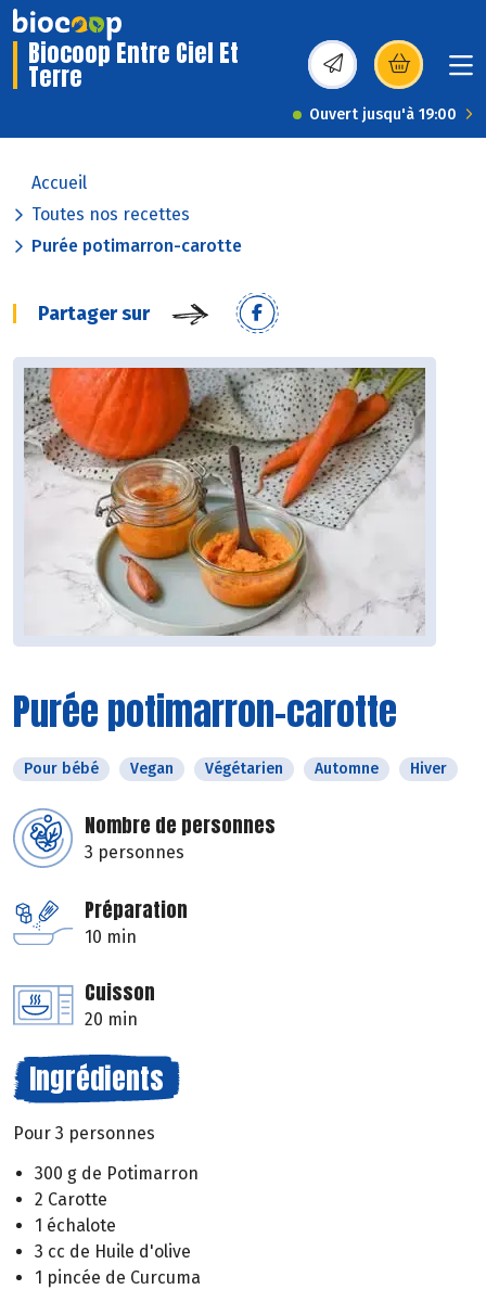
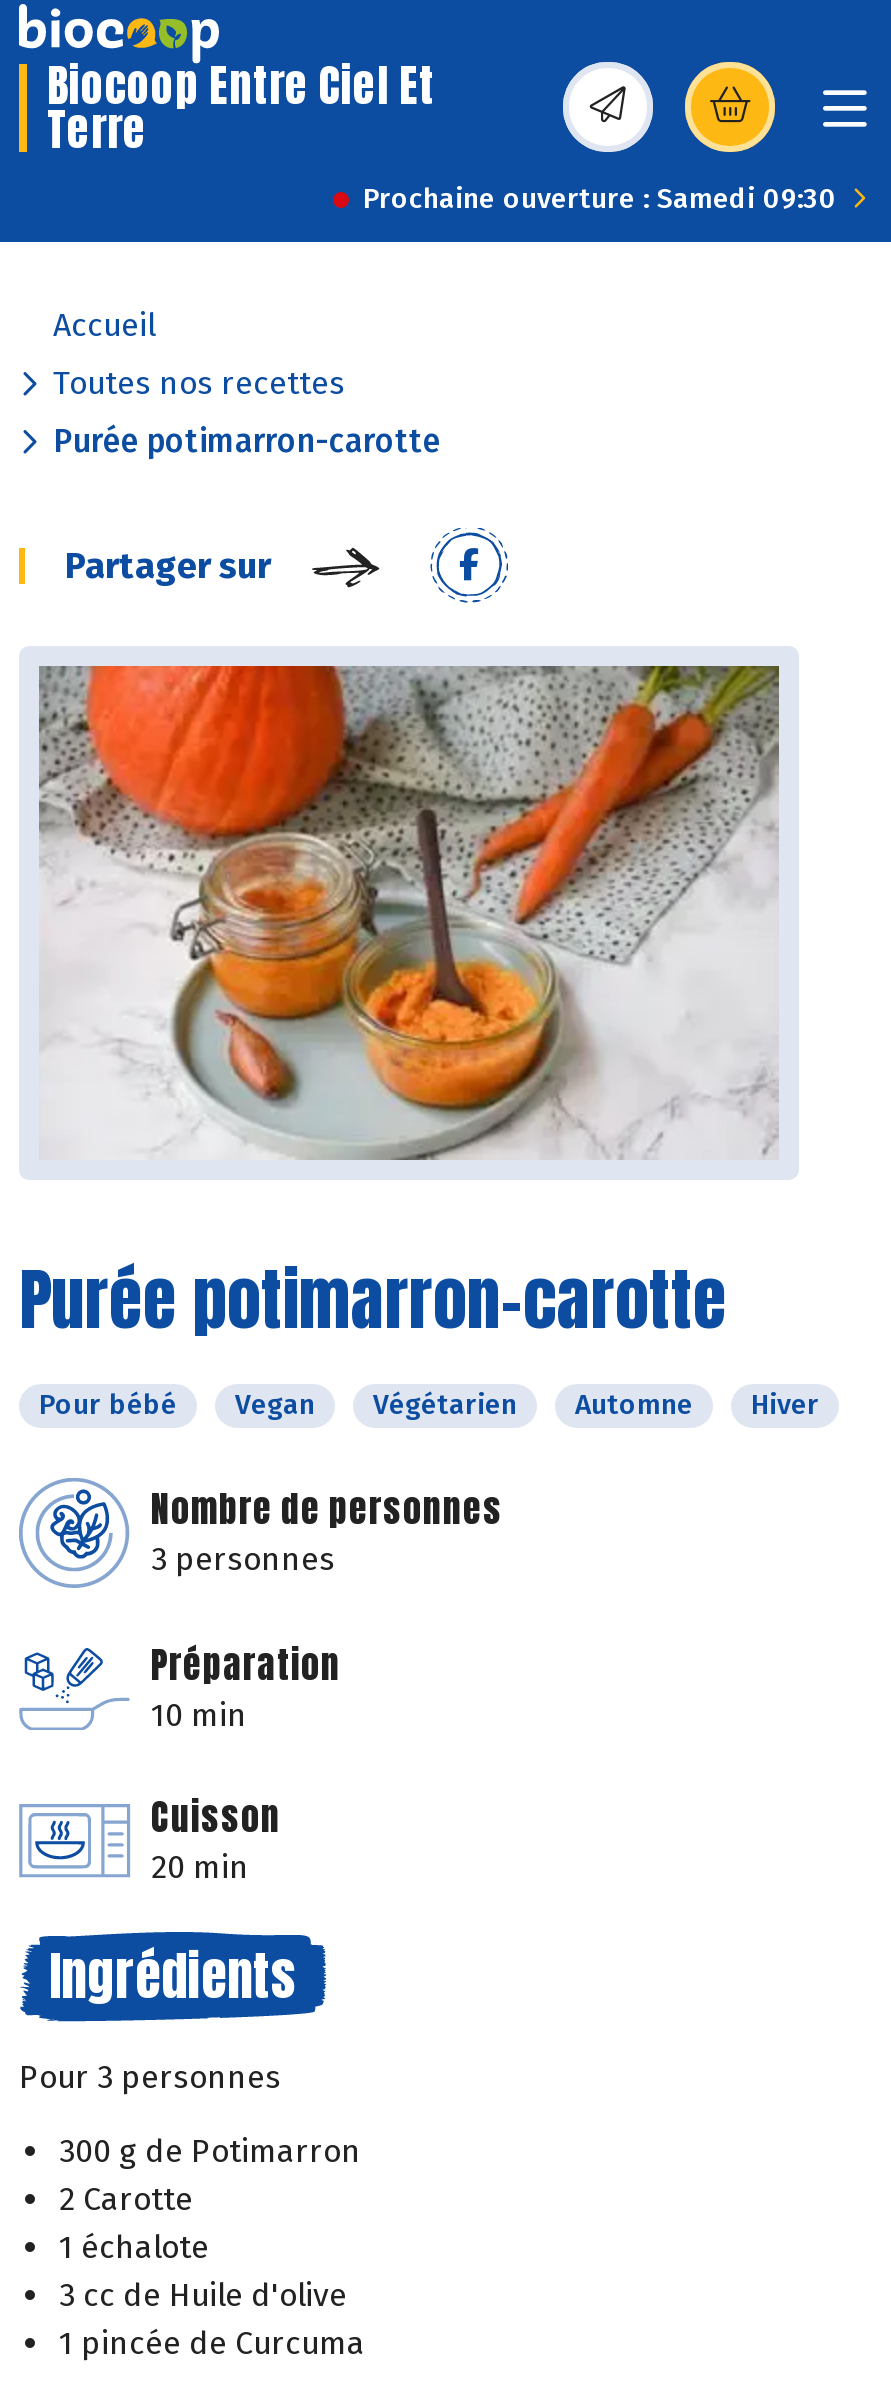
[309,105,457,124] Ouvert jusqu'à 19:00 -> [363,182,837,216] Prochaine ouverture : Samedi 09:30

